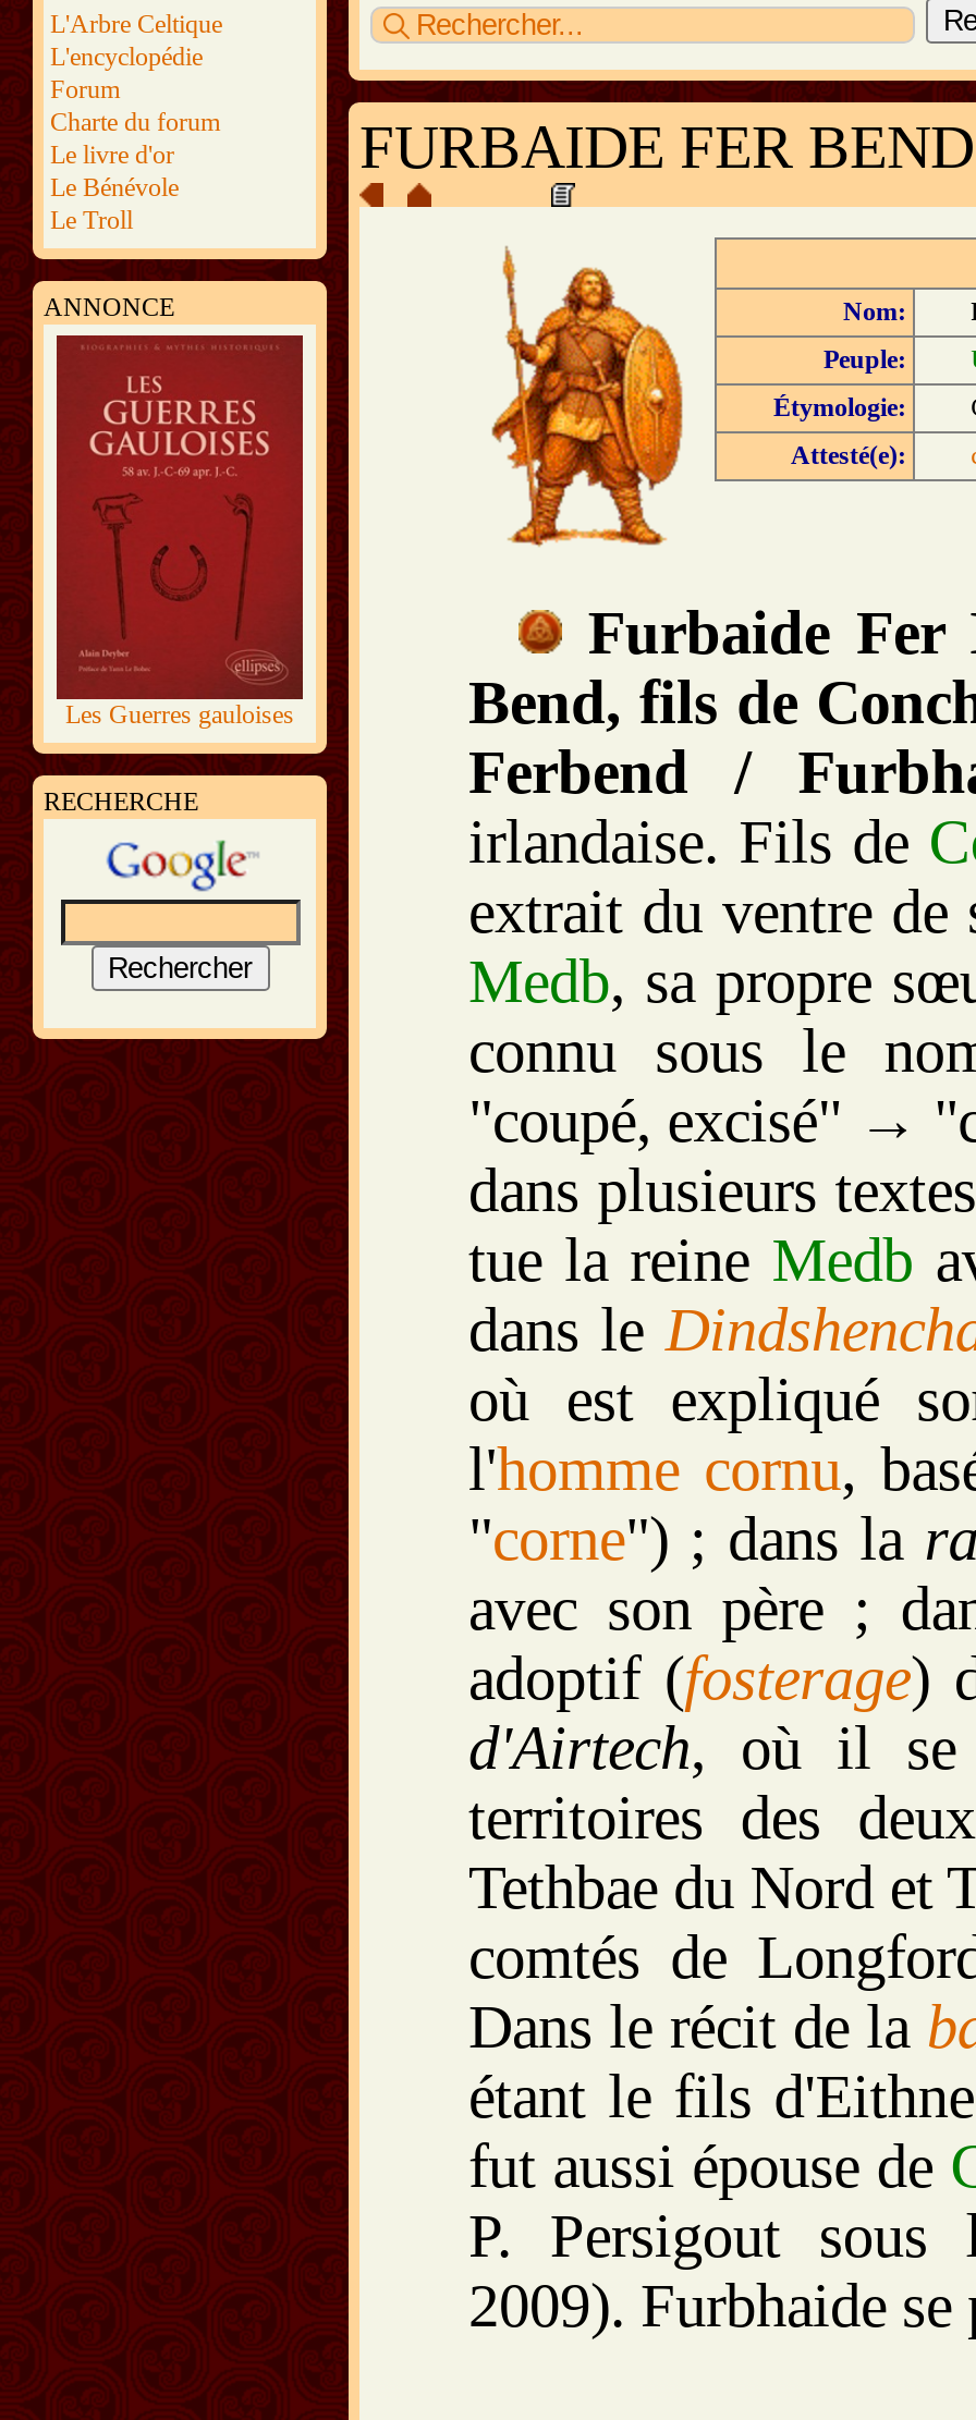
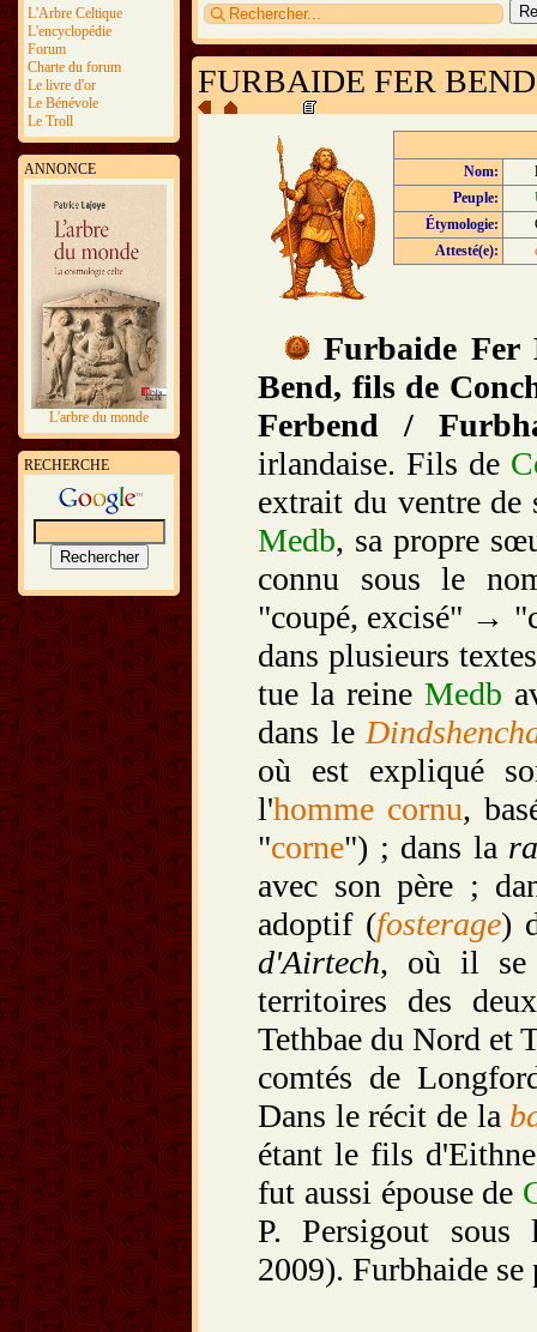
[54,333,305,730] [image] | Les Guerres gauloises -> [31,185,167,426] [image] | L'arbre du monde
moved [44,786,198,817] -> [24,457,109,474]: RECHERCHE
[33,932,327,1083] [image] -> [17,537,181,597] [image]

